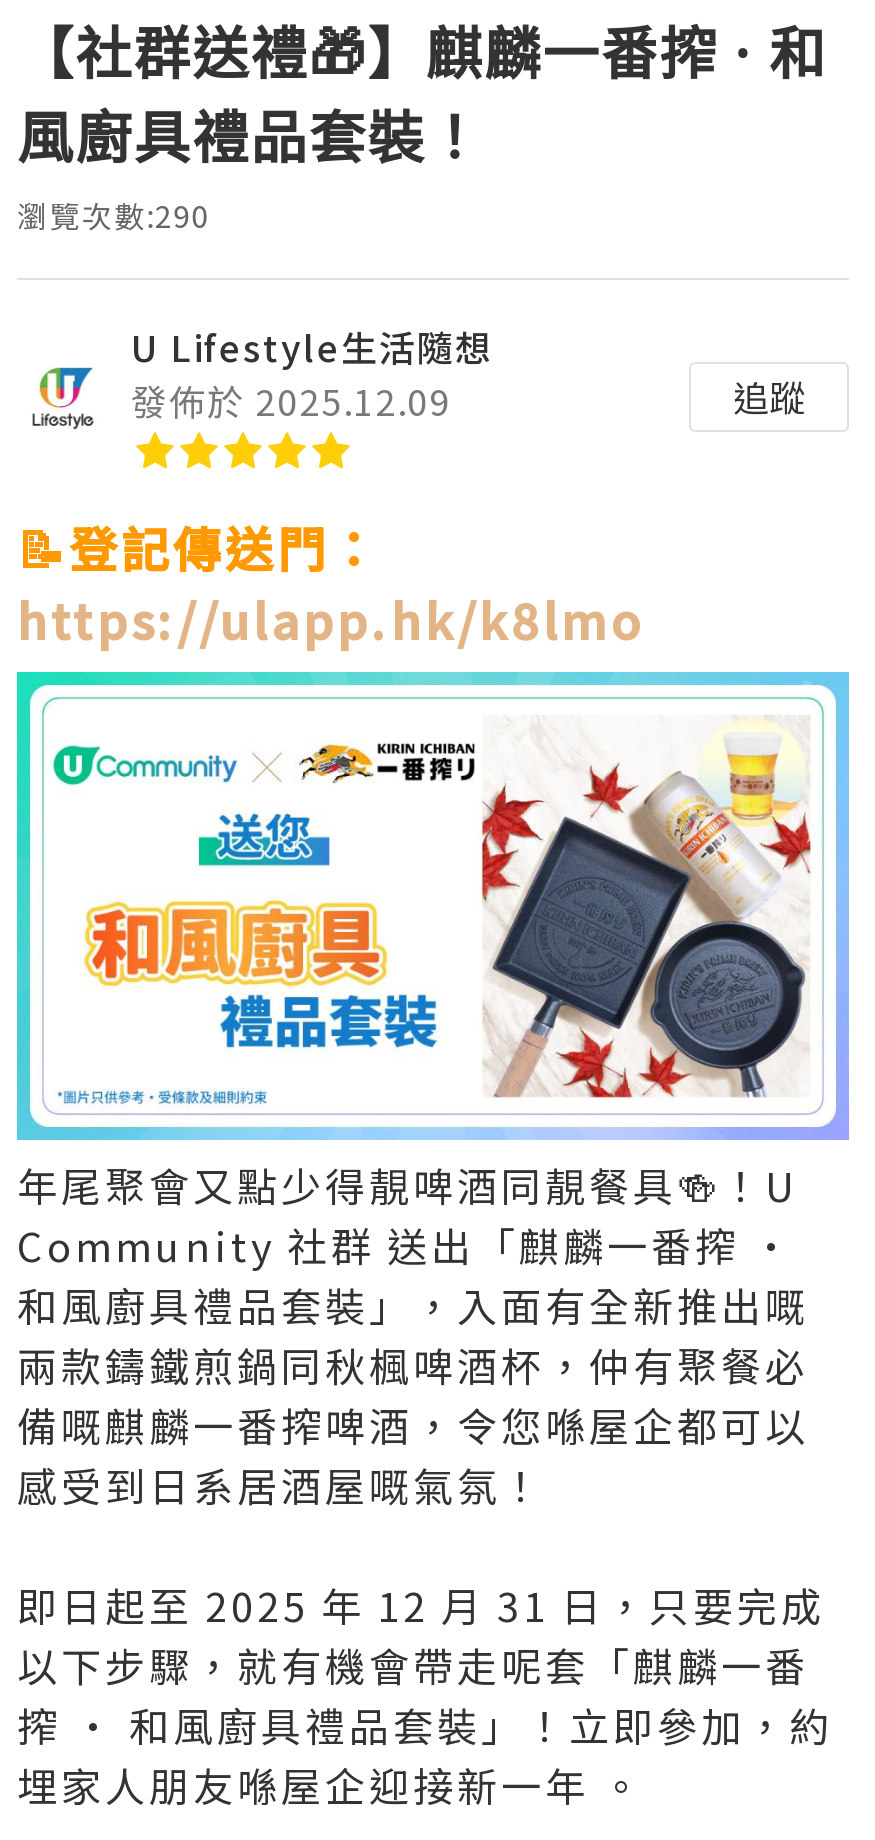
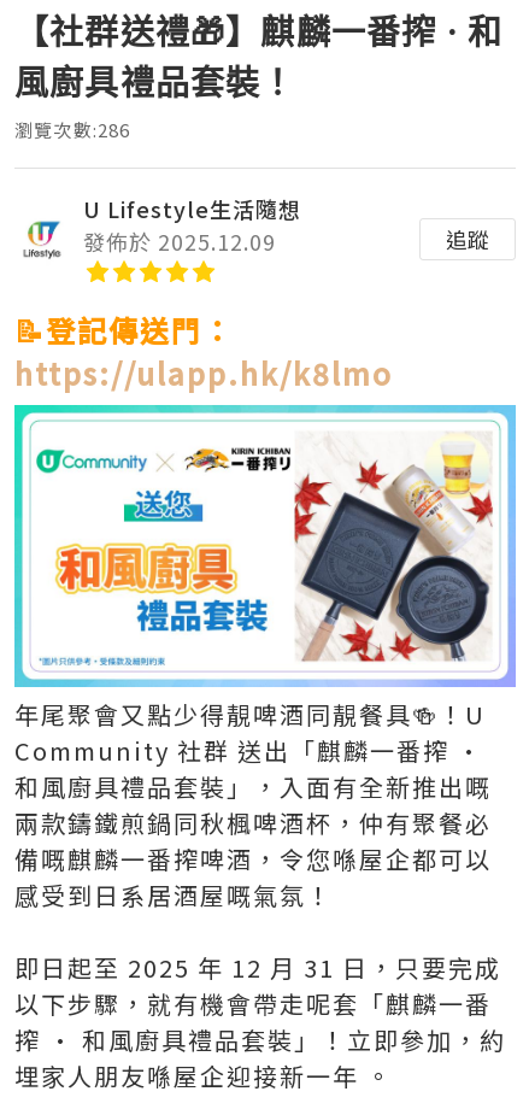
[17,194,210,236] 瀏覽次數:290 -> [14,117,131,142] 瀏覽次數:286

